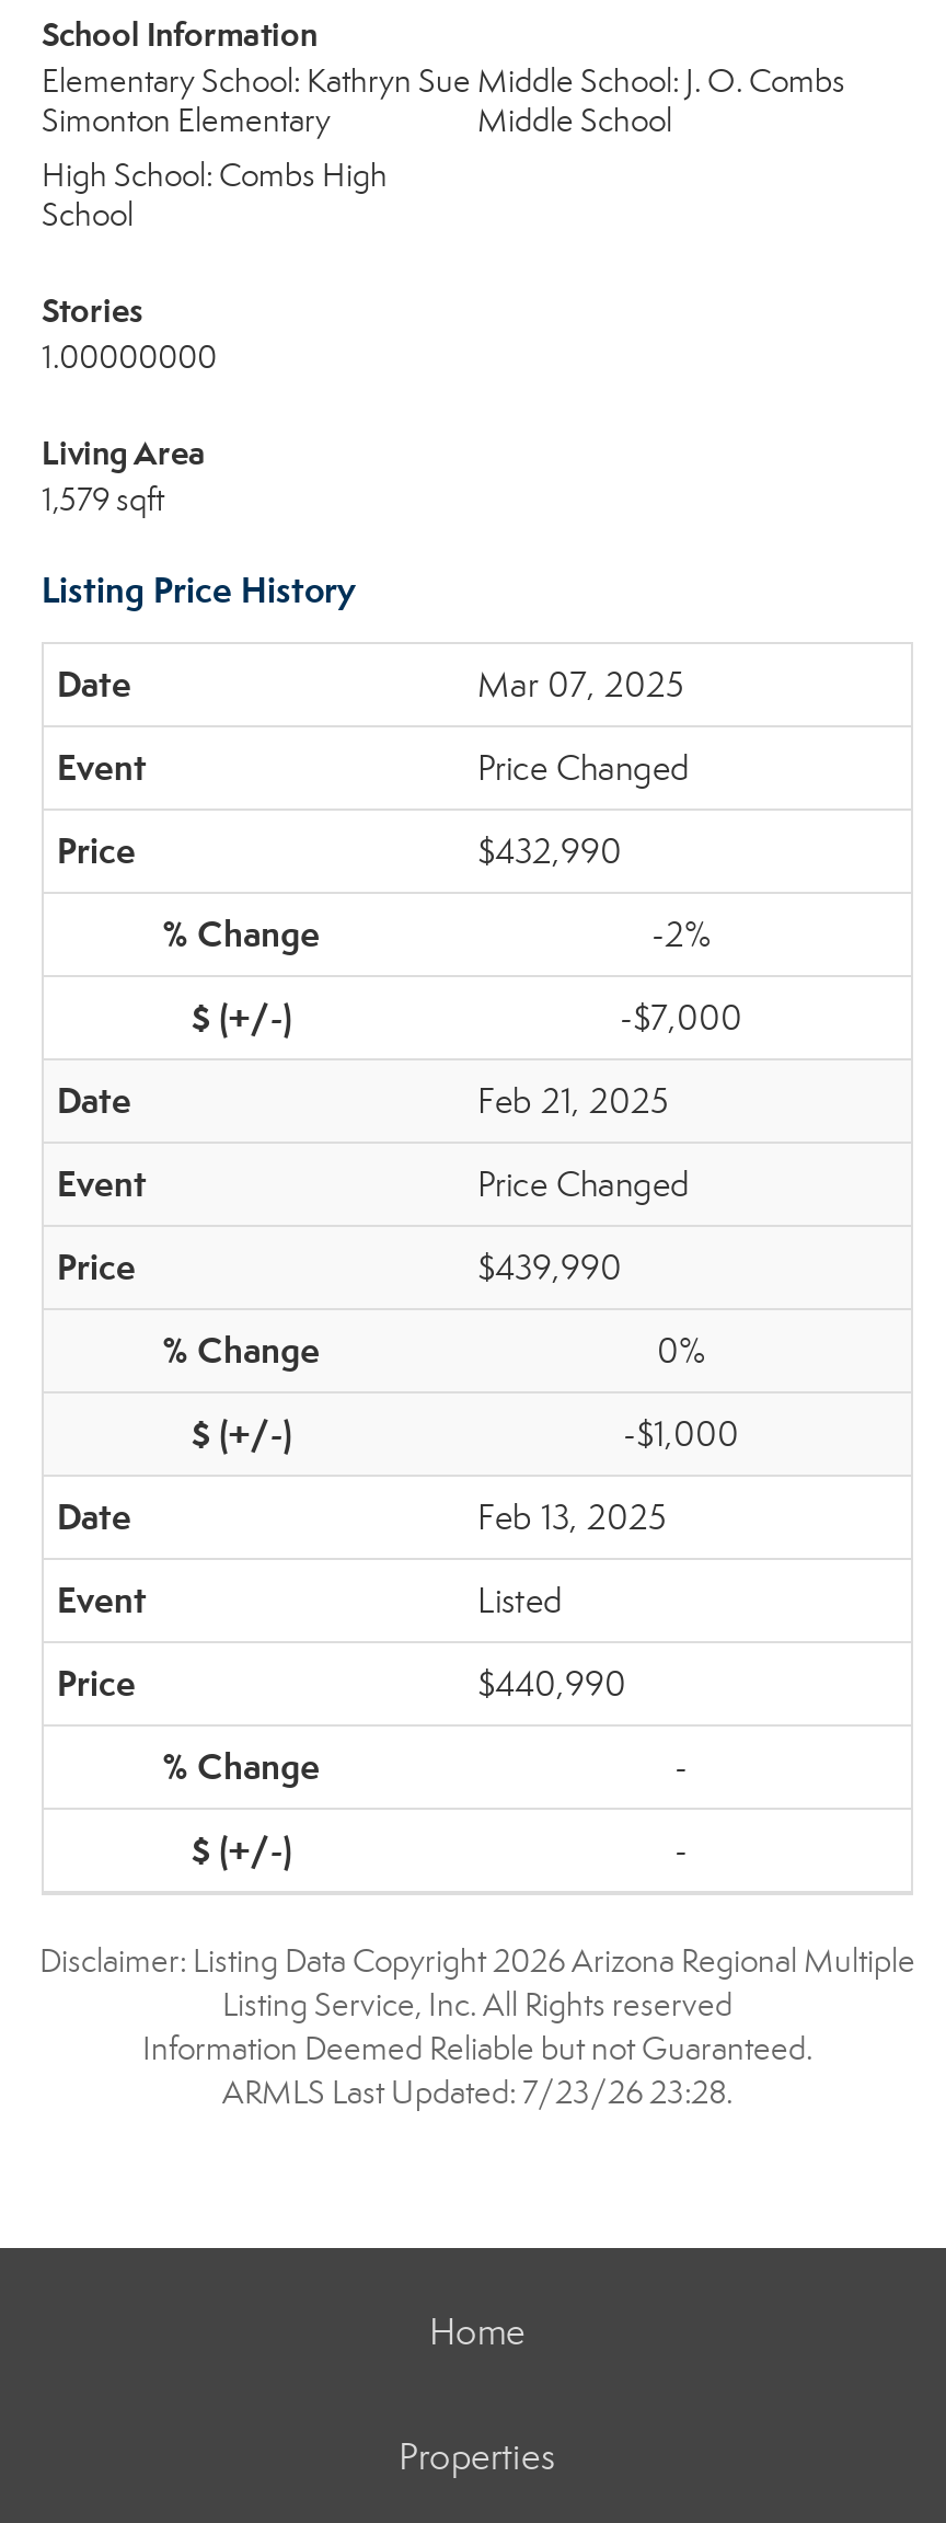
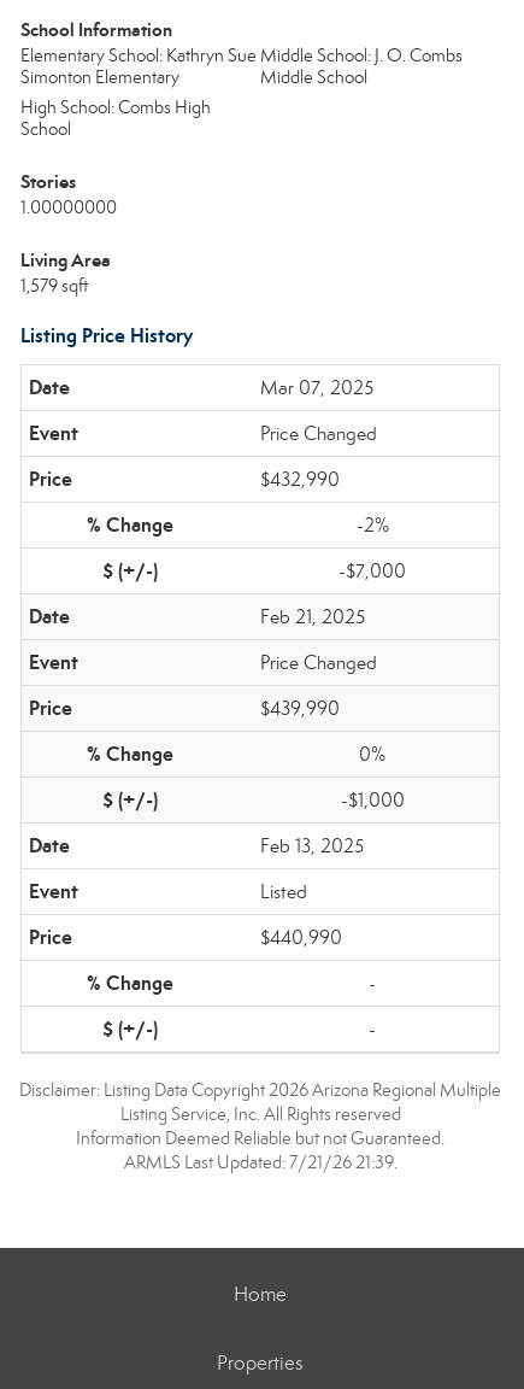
[222,2073,732,2112] ARMLS Last Updated: 7/23/26 23:28. -> [123,1151,397,1173] ARMLS Last Updated: 7/21/26 21:39.

